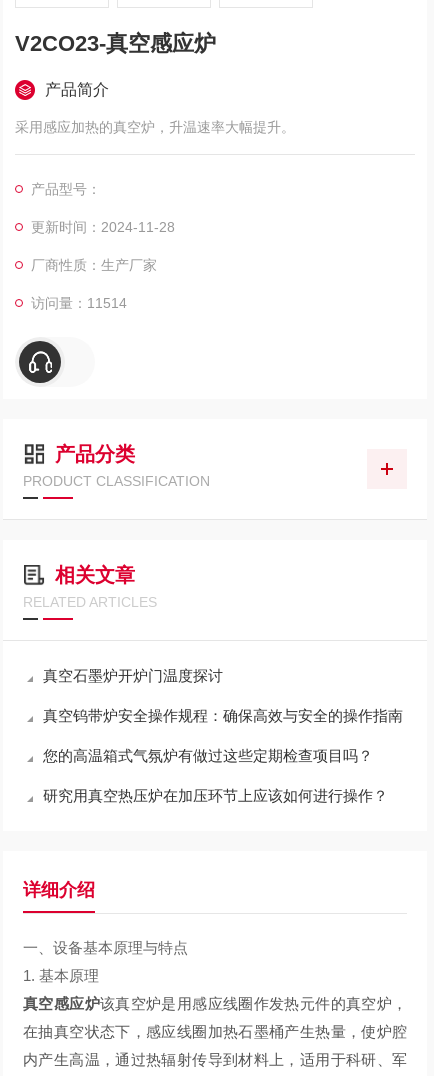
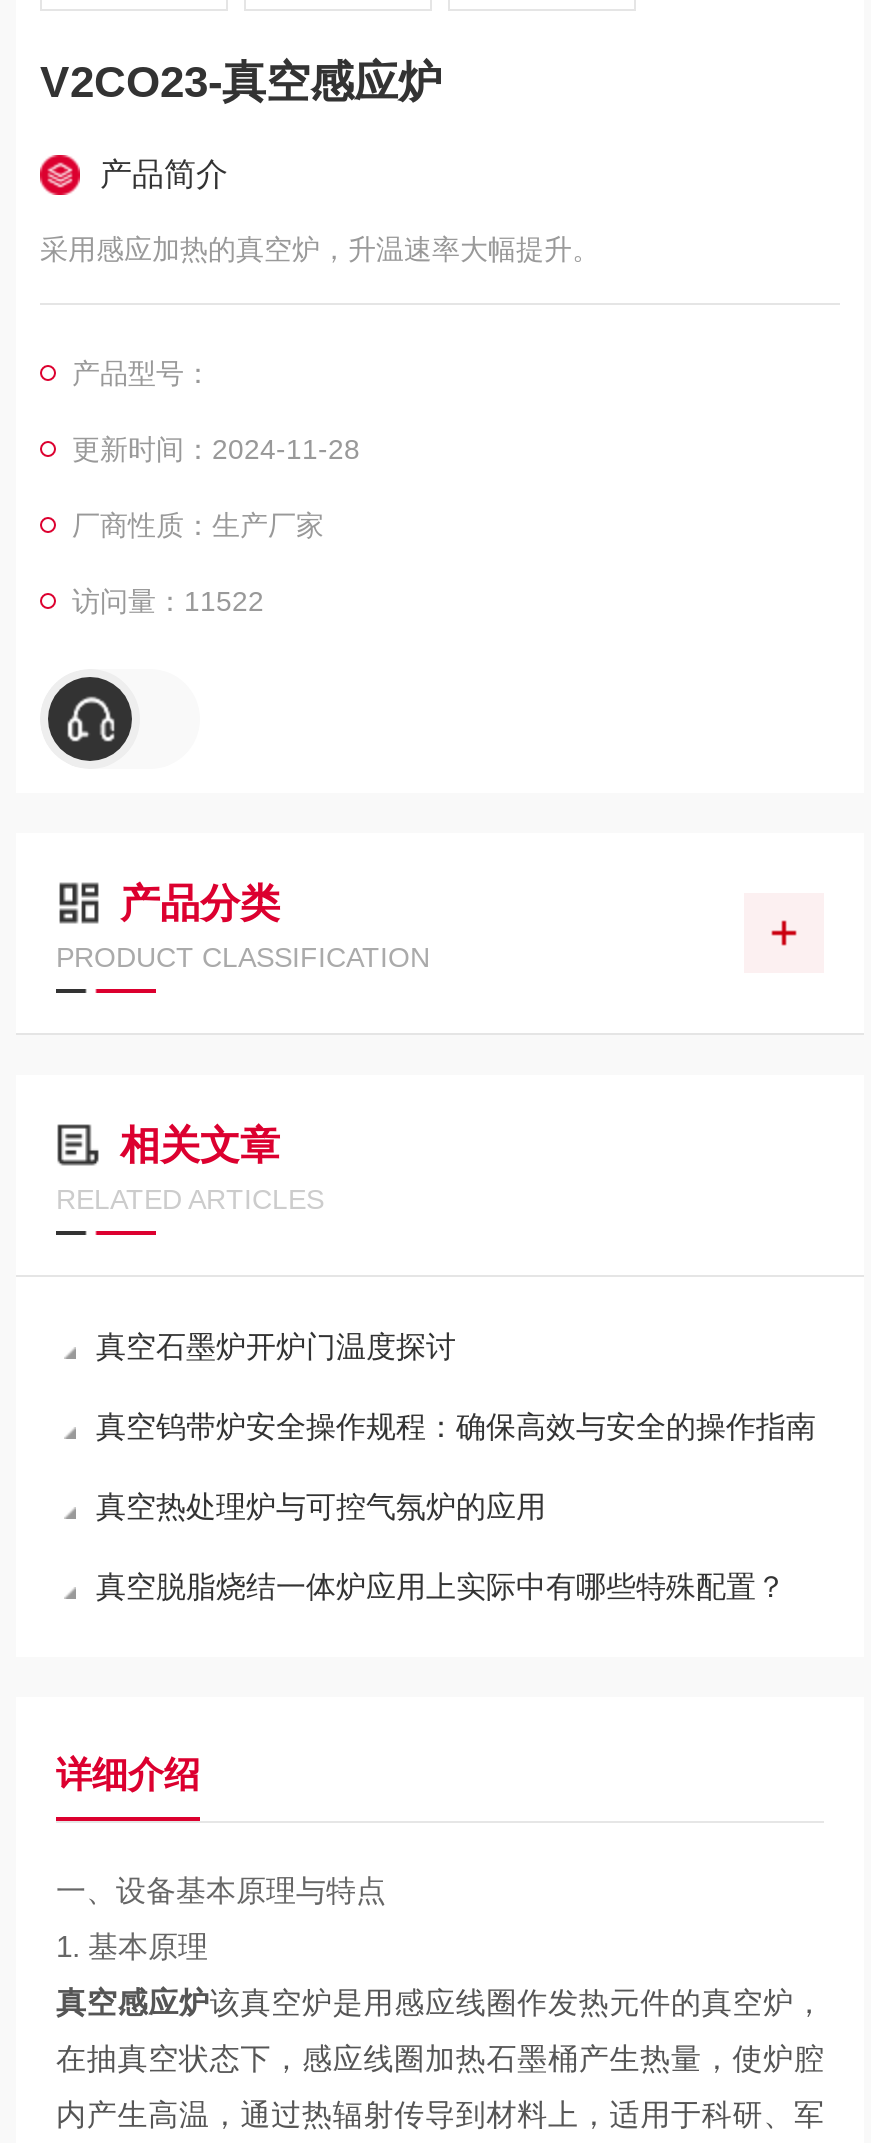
[31,295,127,311] 访问量：11514 -> [72,585,264,617] 访问量：11522
[43,747,373,764] 您的高温箱式气氛炉有做过这些定期检查项目吗？ -> [96,1489,546,1523] 真空热处理炉与可控气氛炉的应用
[43,787,388,804] 研究用真空热压炉在加压环节上应该如何进行操作？ -> [96,1569,786,1603] 真空脱脂烧结一体炉应用上实际中有哪些特殊配置？

